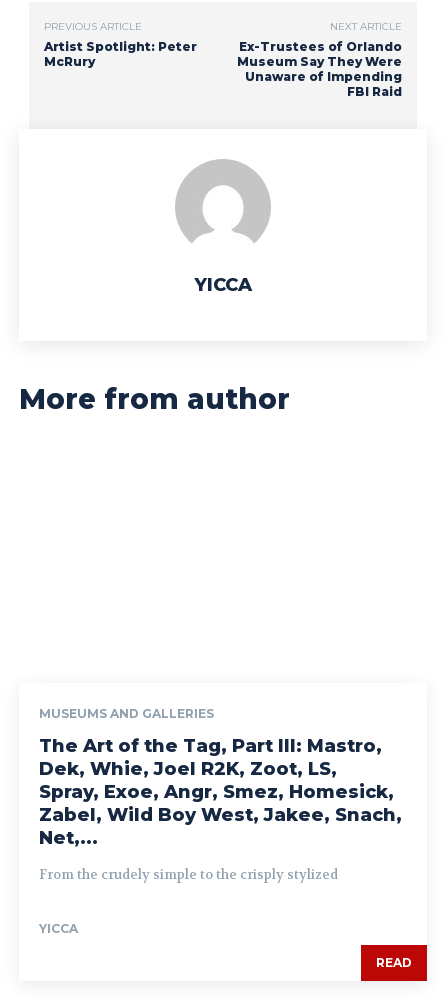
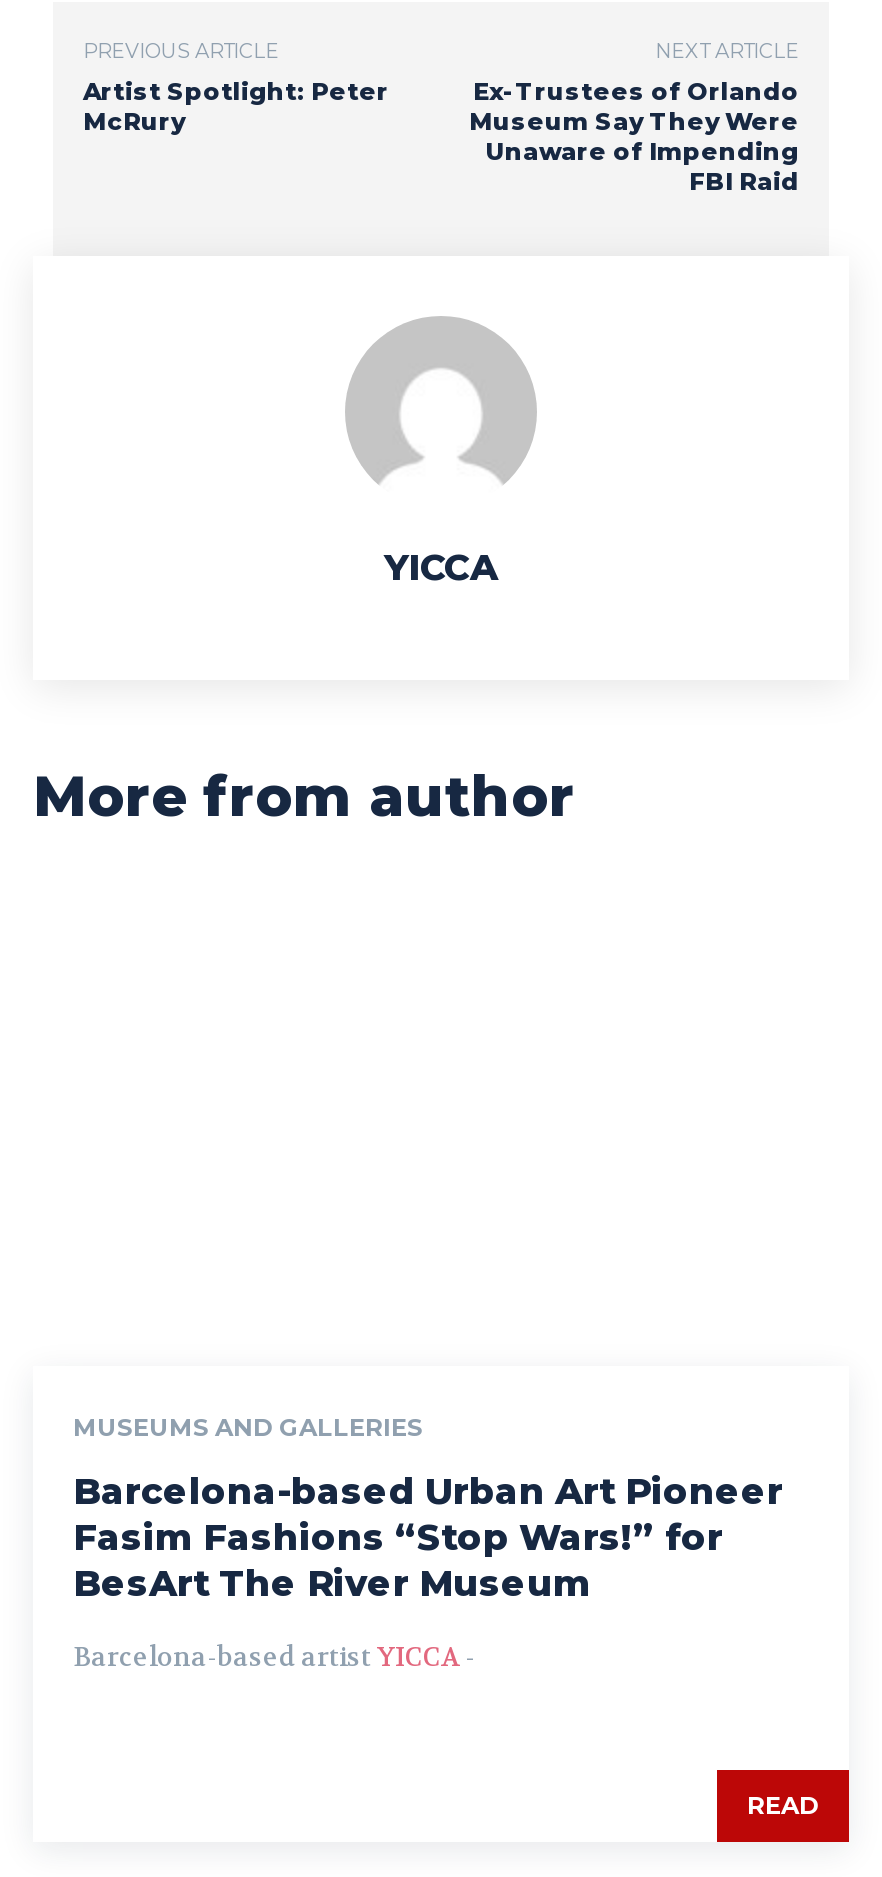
[39,735,402,936] The Art of the Tag, Part III: Mastro, | Dek, Whie, Joel R2K, Zoot, LS, | Spray, Exoe, Angr, Smez, Homesick, | Zabel, Wild Boy West, Jakee, Snach, | Net,... | From the crudely simple to the crisply stylized | YICCA -> [73,1470,783,1674] Barcelona-based Urban Art Pioneer | Fasim Fashions “Stop Wars!” for | BesArt The River Museum | Barcelona-based artist YICCA -

